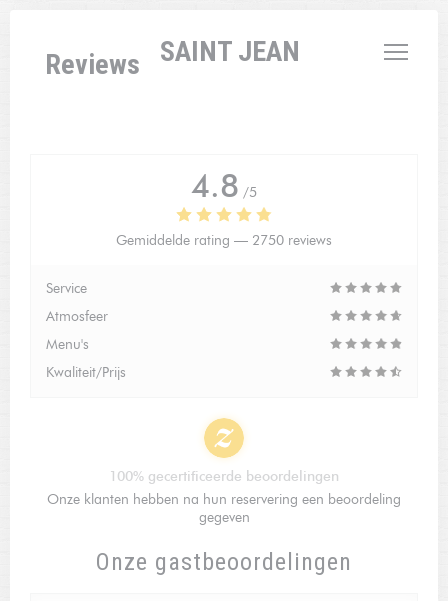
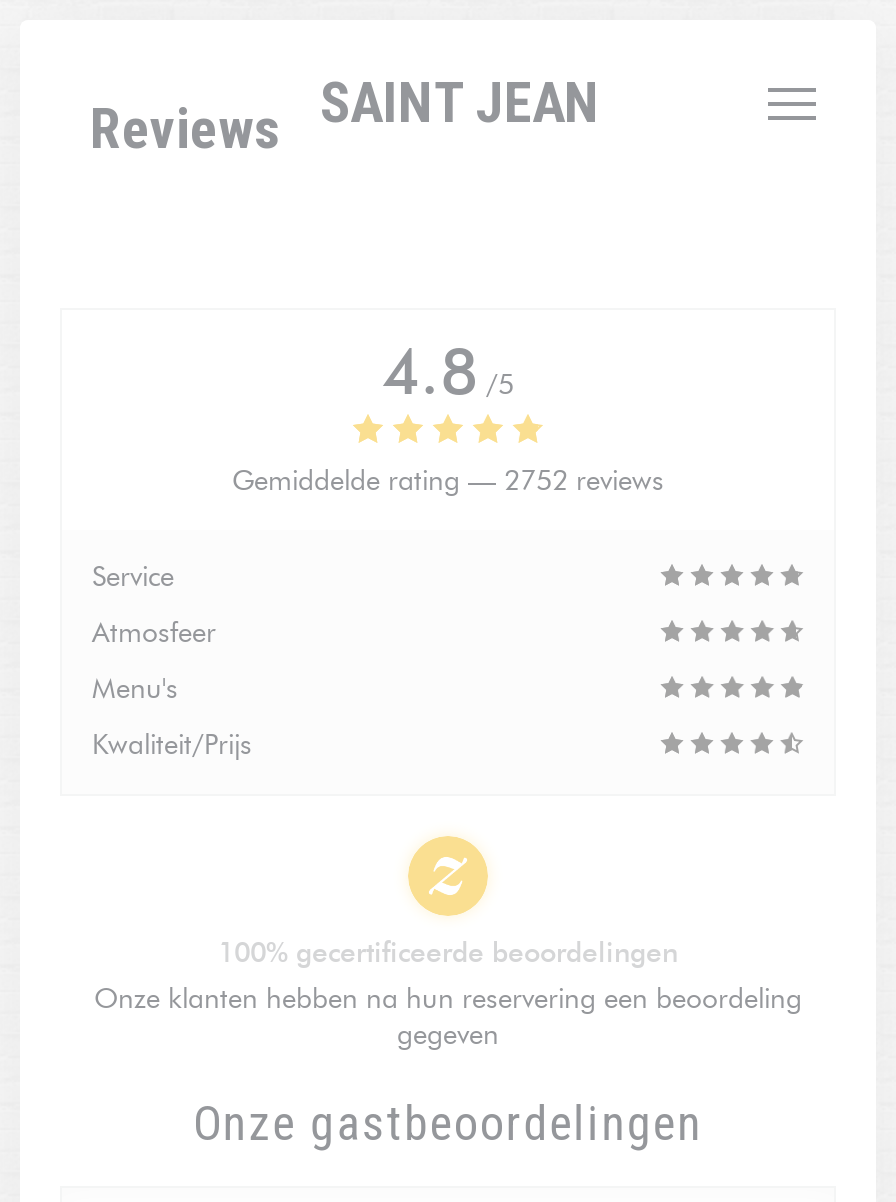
[116,232,332,249] Gemiddelde rating — 2750 reviews -> [232,464,664,498] Gemiddelde rating — 2752 reviews

